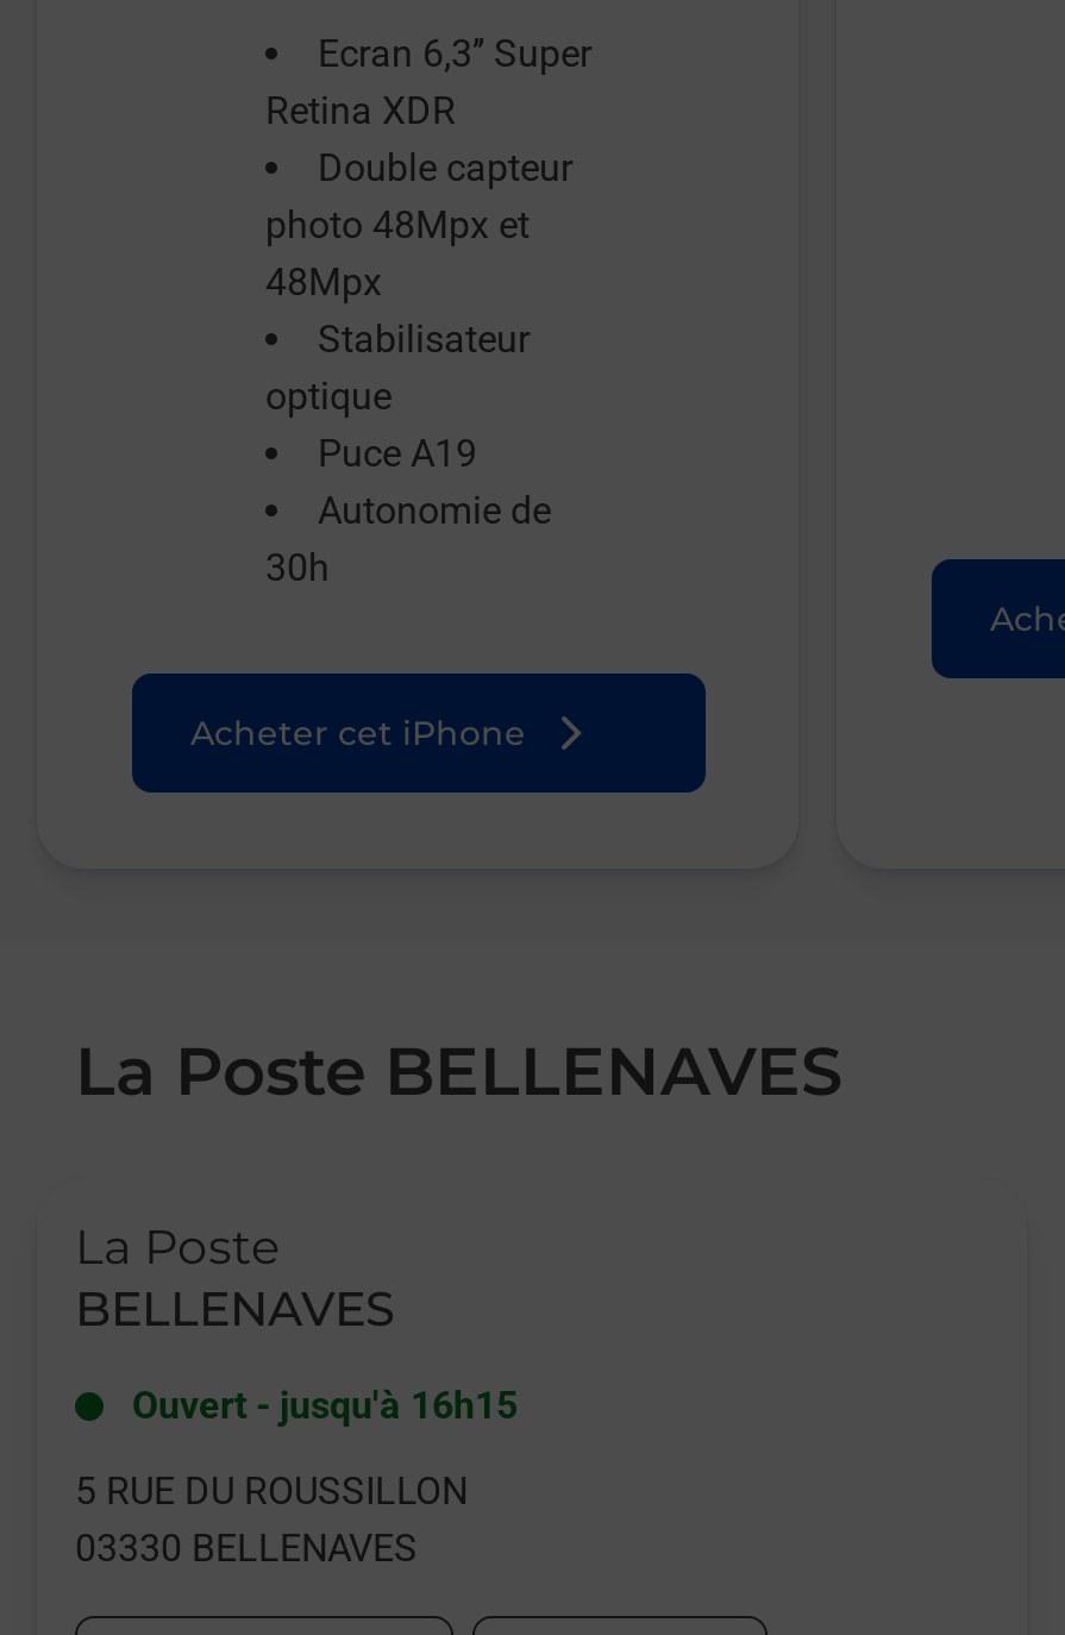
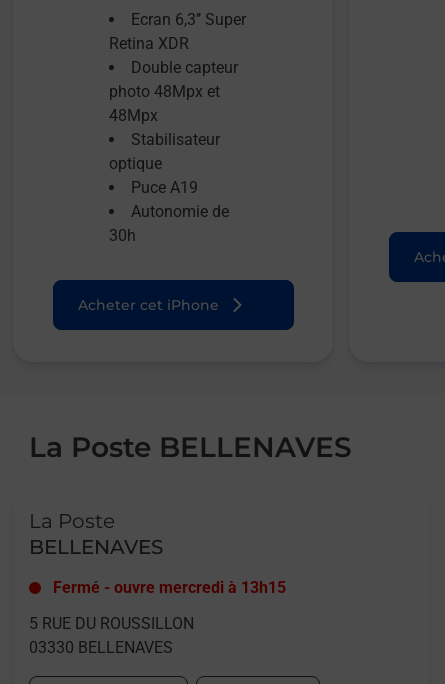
[132,1383,518,1428] Ouvert - jusqu'à 16h15 -> [53,578,286,597] Fermé - ouvre mercredi à 13h15

